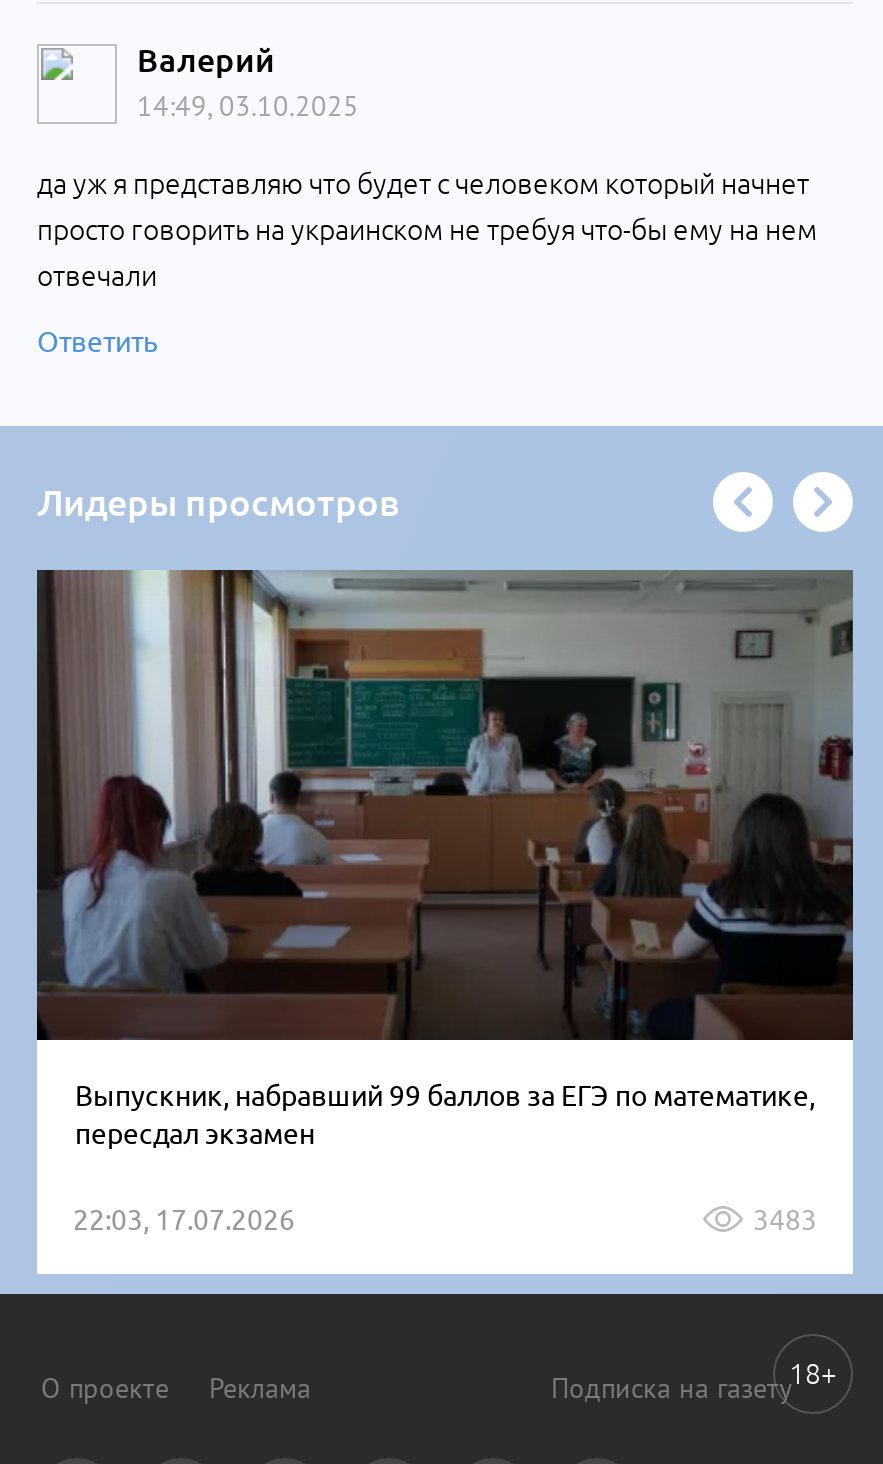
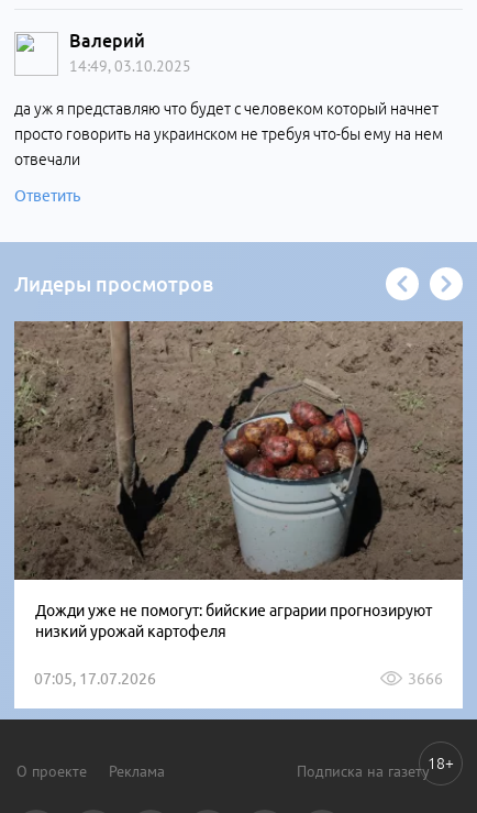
[37,570,853,1149] [image] | Выпускник, набравший 99 баллов за ЕГЭ по математике, | пересдал экзамен -> [14,320,464,640] [image] | Дожди уже не помогут: бийские аграрии прогнозируют | низкий урожай картофеля
[73,1203,817,1235] 22:03, 17.07.2026 | 3483 -> [34,670,443,687] 07:05, 17.07.2026 | 3666

